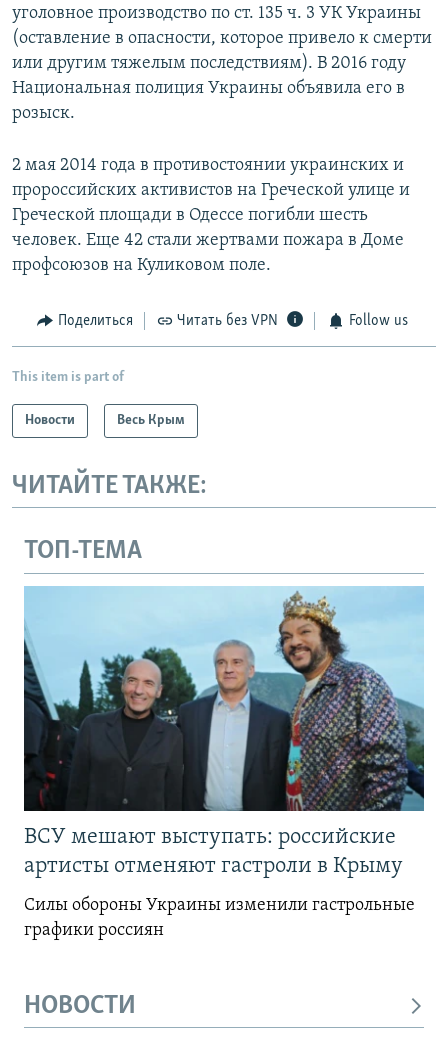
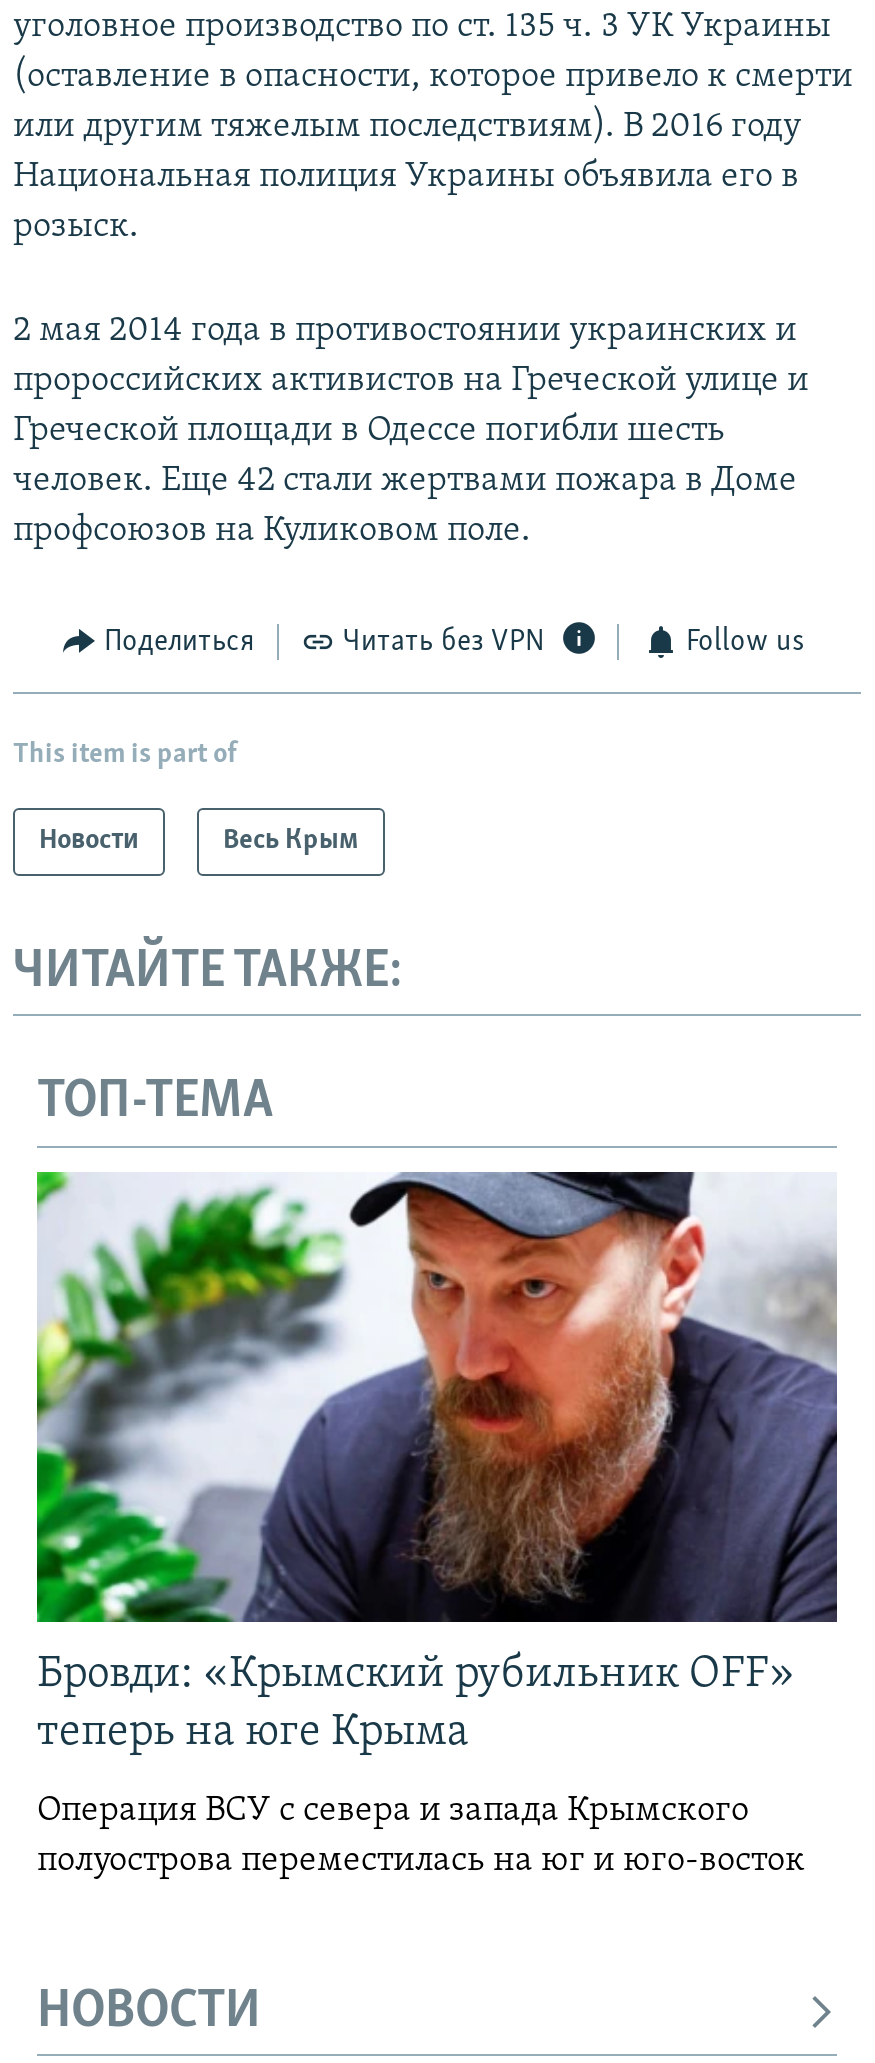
[23,586,425,878] [image] | ВСУ мешают выступать: российские | артисты отменяют гастроли в Крыму -> [35,1170,839,1756] [image] | Бровди: «Крымский рубильник OFF» | теперь на юге Крыма
[24,896,415,940] Силы обороны Украины изменили гастрольные | графики россиян -> [37,1792,805,1880] Операция ВСУ с севера и запада Крымского | полуострова переместилась на юг и юго-восток

